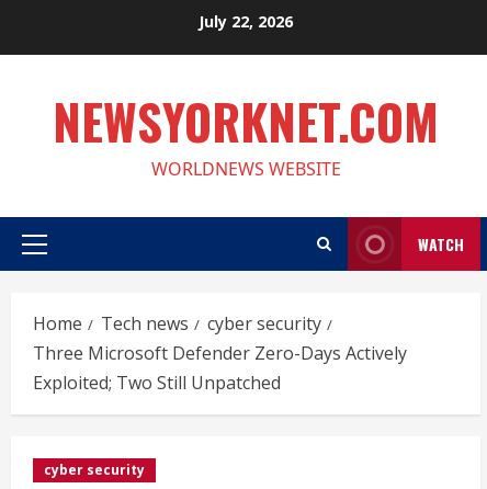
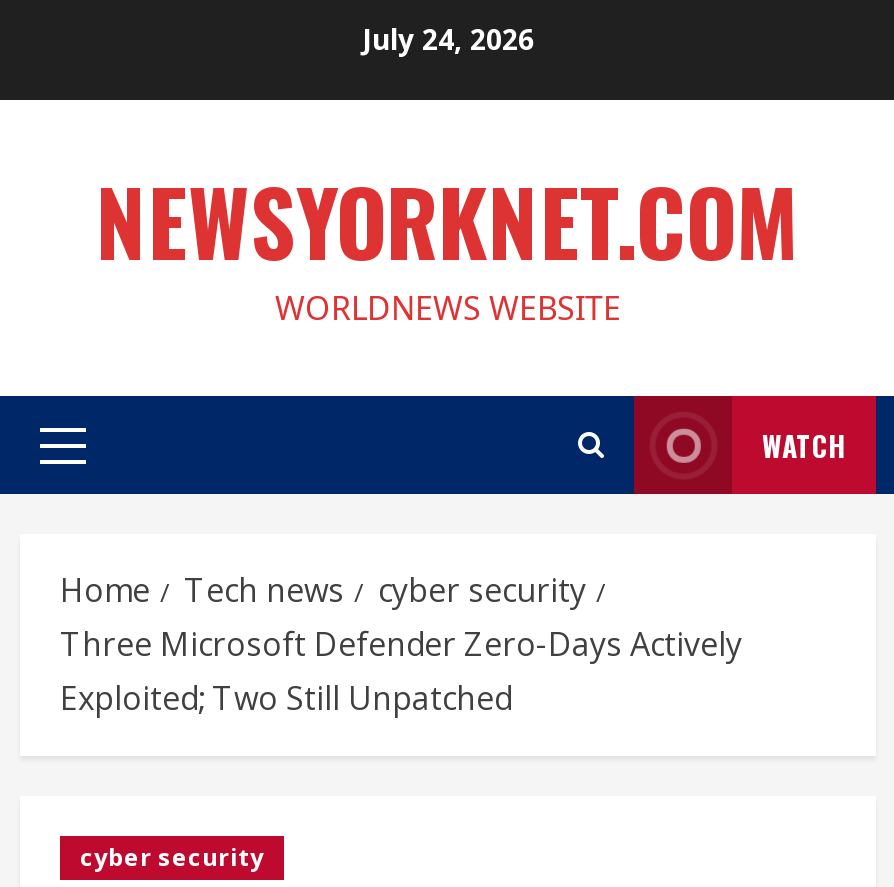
[199,11,293,32] July 22, 2026 -> [362,20,534,58] July 24, 2026

